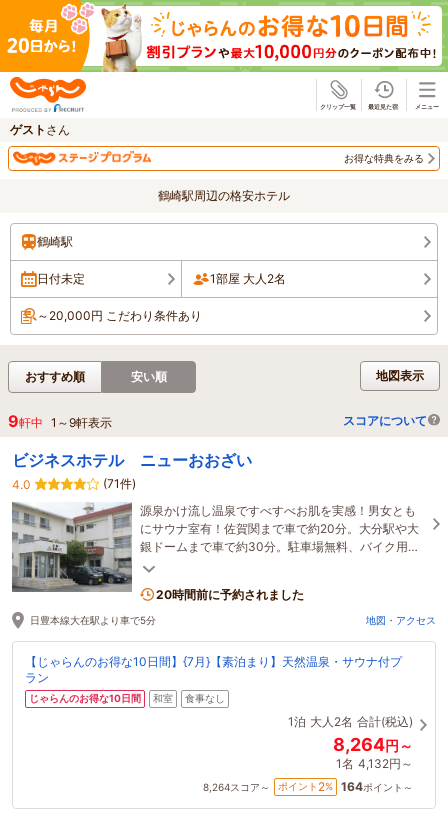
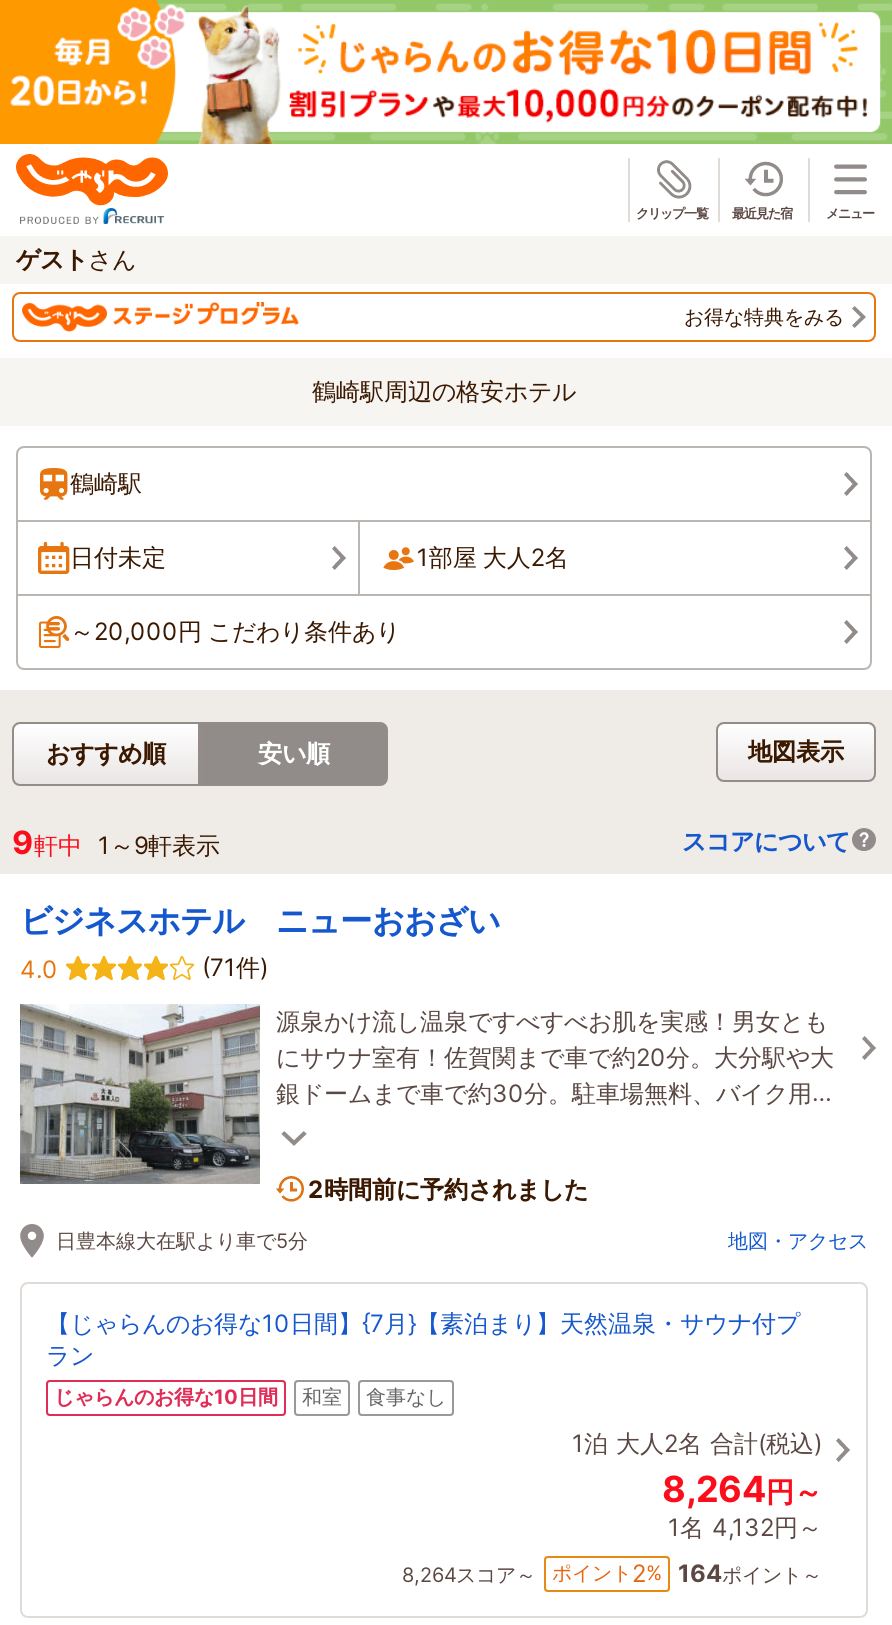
[156,587,304,602] 20時間前に予約されました -> [308,1173,588,1203] 2時間前に予約されました

